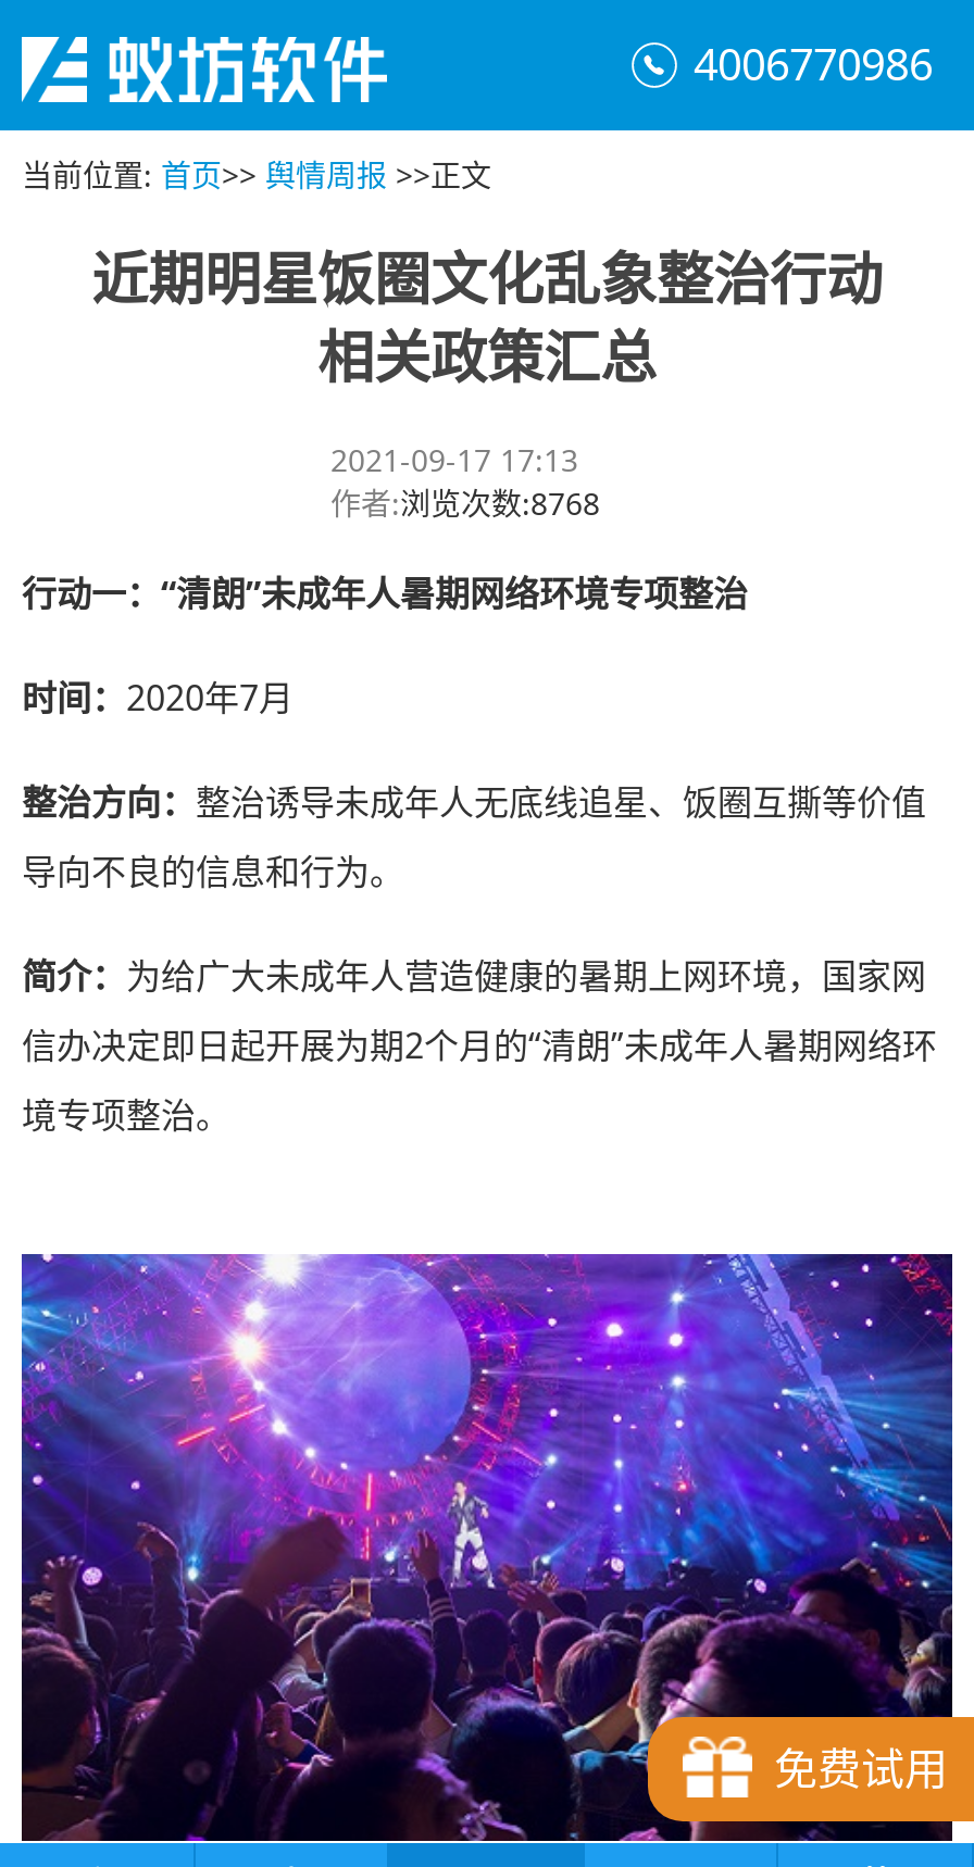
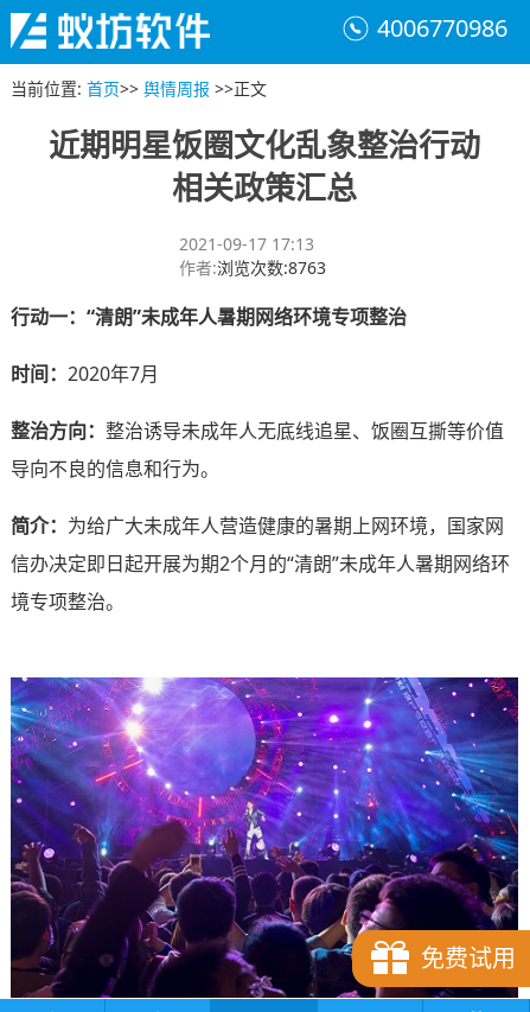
[330,483,600,524] 作者:浏览次数:8768 -> [179,256,326,279] 作者:浏览次数:8763

